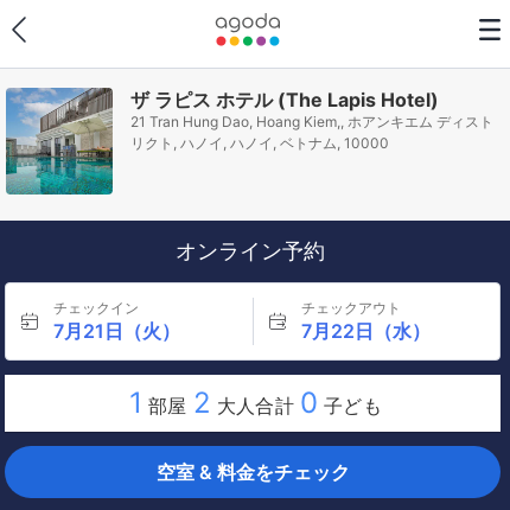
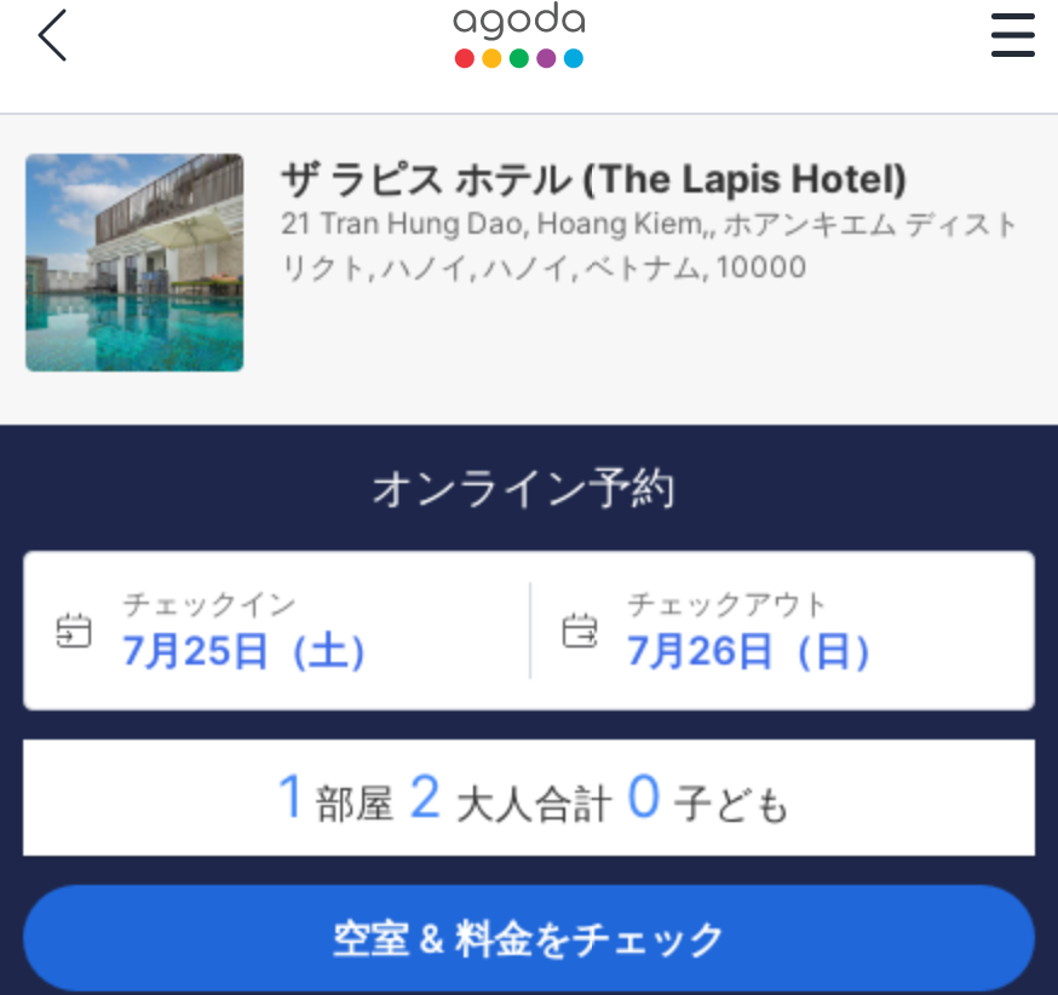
[53,319,180,343] 7月21日（火） -> [122,626,386,674] 7月25日（土）
[301,319,430,343] 7月22日（水） -> [627,626,891,674] 7月26日（日）

